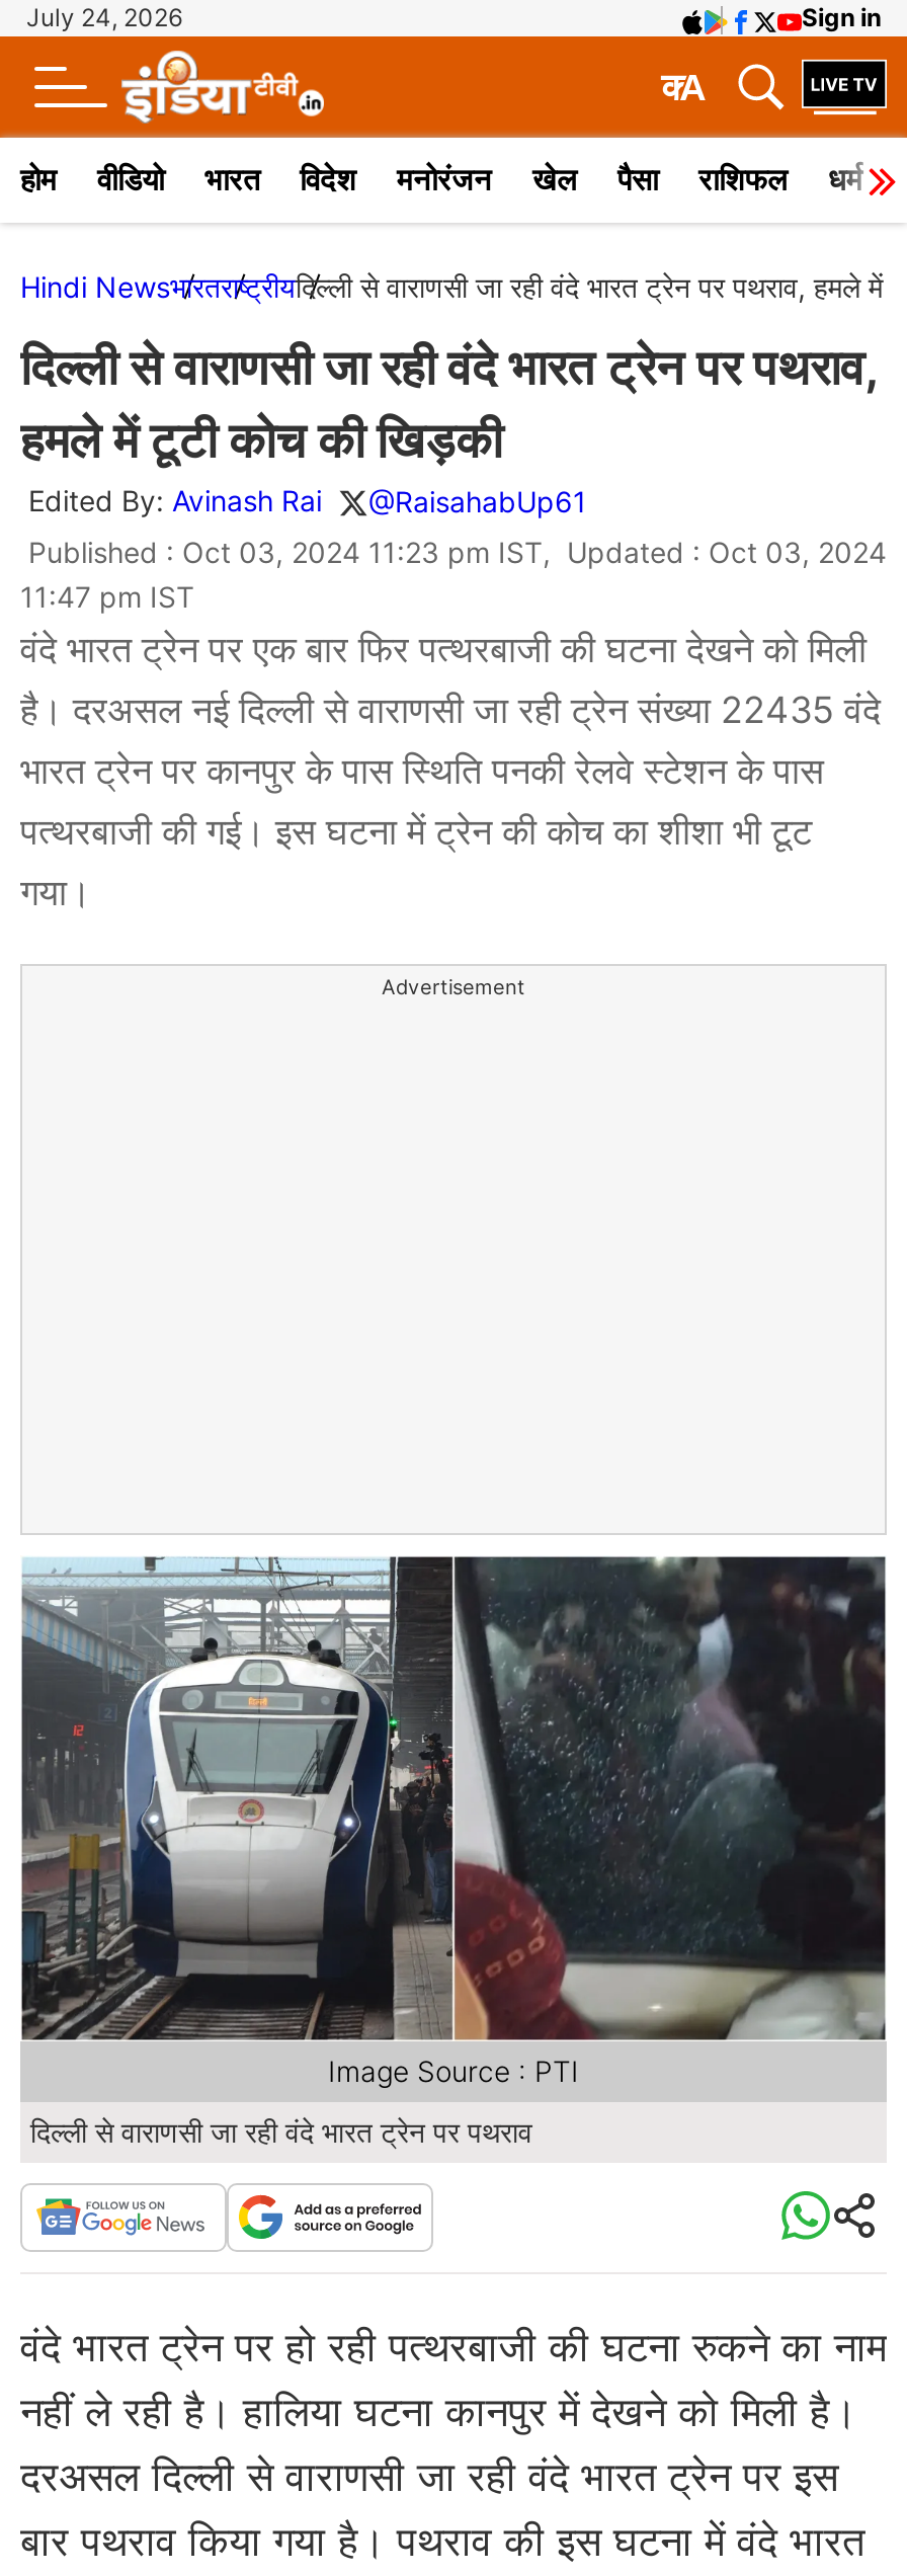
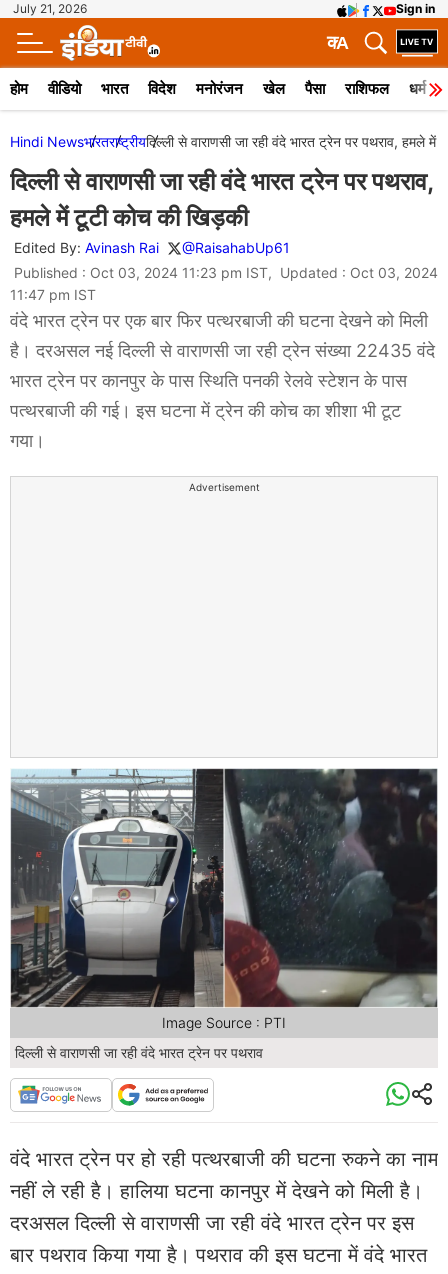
[26,2,182,32] July 24, 2026 -> [13,1,87,16] July 21, 2026

